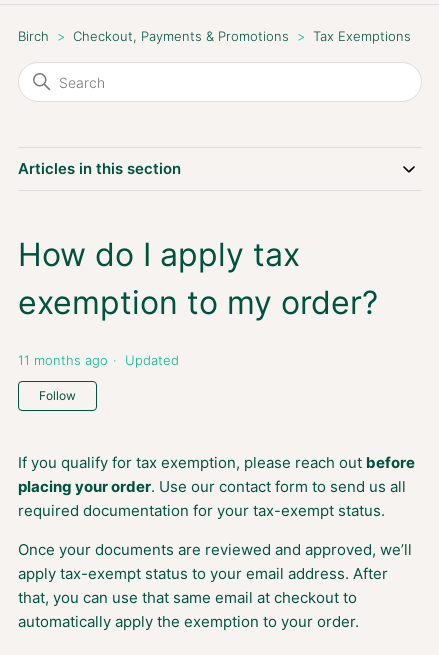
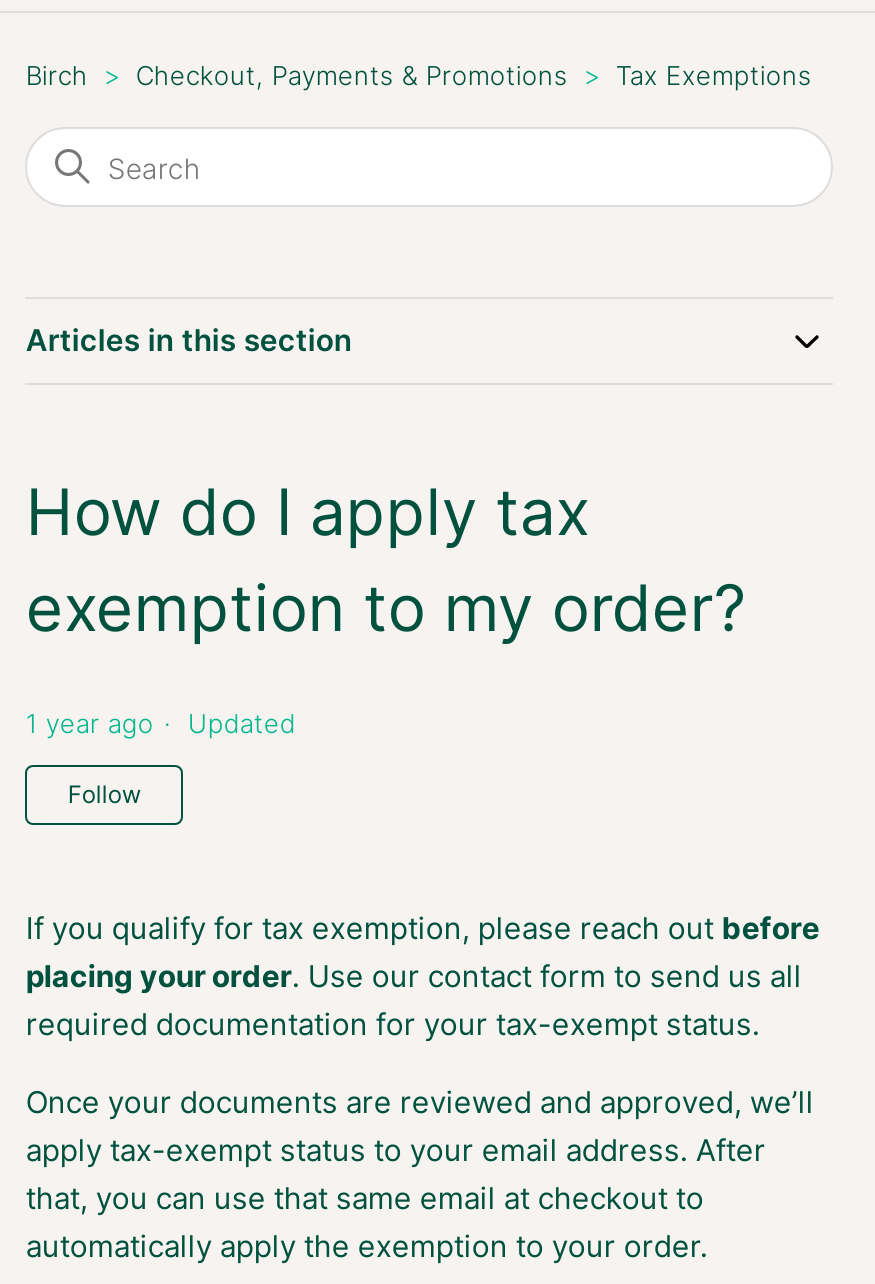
[18,352,179,368] 11 months ago Updated -> [26,708,296,740] 1 year ago Updated

